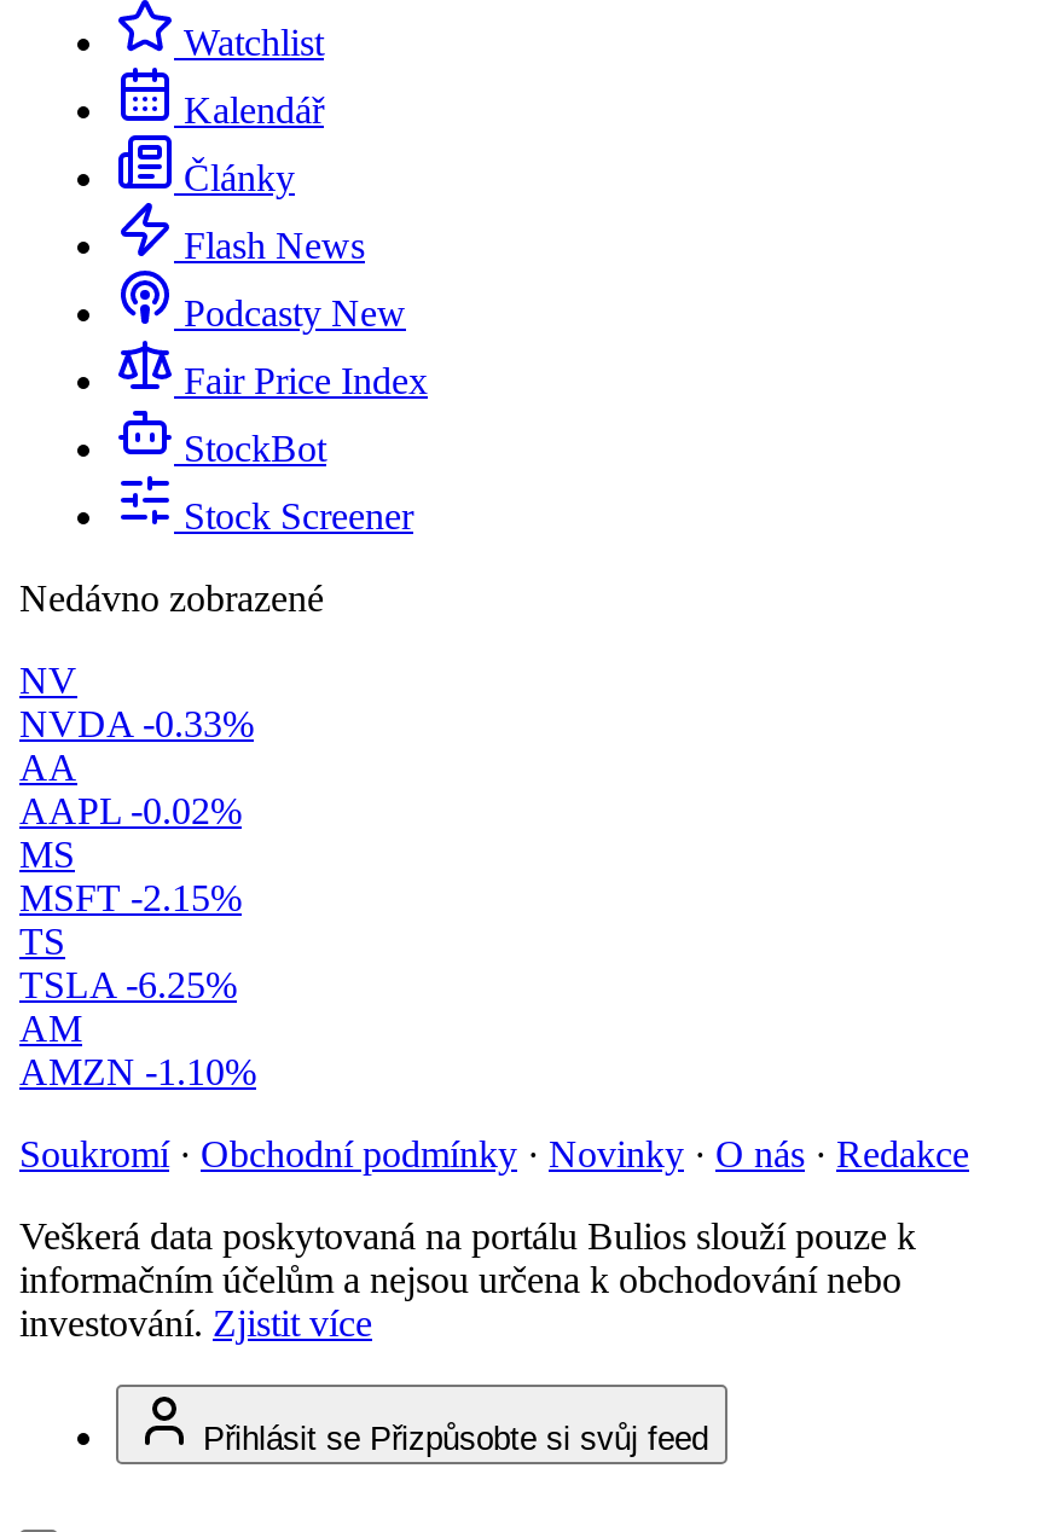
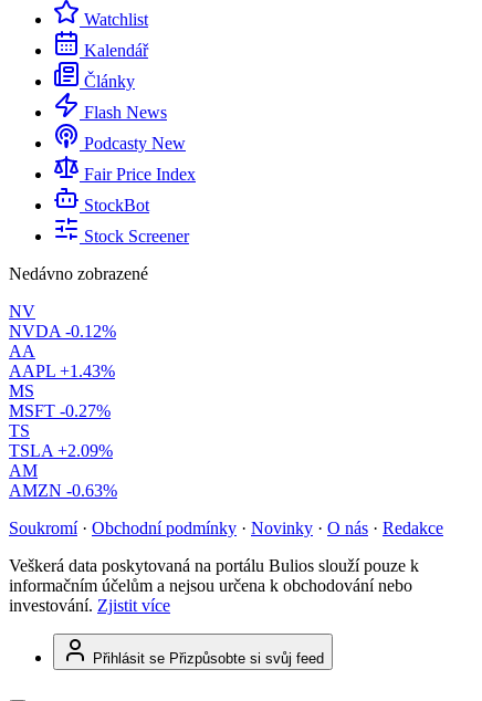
[19,703,254,744] NVDA -0.33% -> [9,322,116,341] NVDA -0.12%
[19,790,242,831] AAPL -0.02% -> [9,362,115,380] AAPL +1.43%
[19,877,242,918] MSFT -2.15% -> [9,401,111,420] MSFT -0.27%
[19,964,237,1005] TSLA -6.25% -> [9,441,113,460] TSLA +2.09%
[19,1051,256,1092] AMZN -1.10% -> [9,481,117,500] AMZN -0.63%

